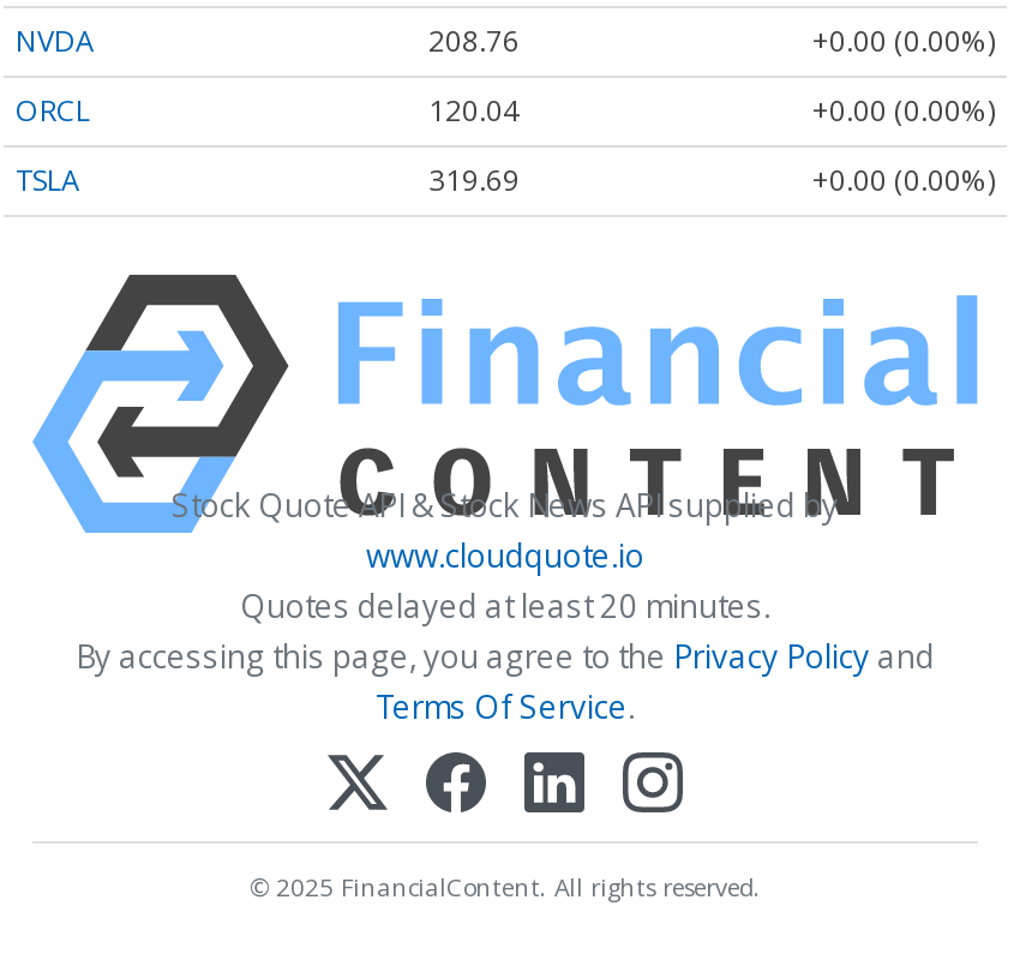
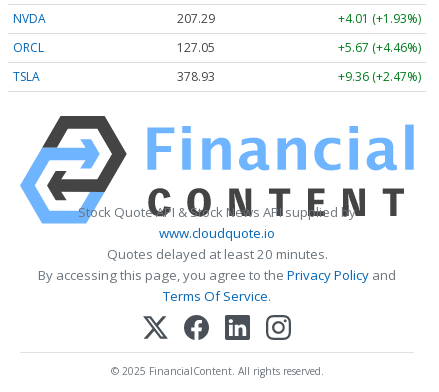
[428,19,520,60] 208.76 -> [177,9,215,26] 207.29
[812,19,995,60] +0.00 (0.00%) -> [338,9,421,26] +4.01 (+1.93%)
[428,89,520,130] 120.04 -> [177,38,215,55] 127.05
[812,89,995,130] +0.00 (0.00%) -> [338,38,421,55] +5.67 (+4.46%)
[428,158,520,199] 319.69 -> [177,67,215,84] 378.93
[812,158,995,199] +0.00 (0.00%) -> [338,67,421,84] +9.36 (+2.47%)

